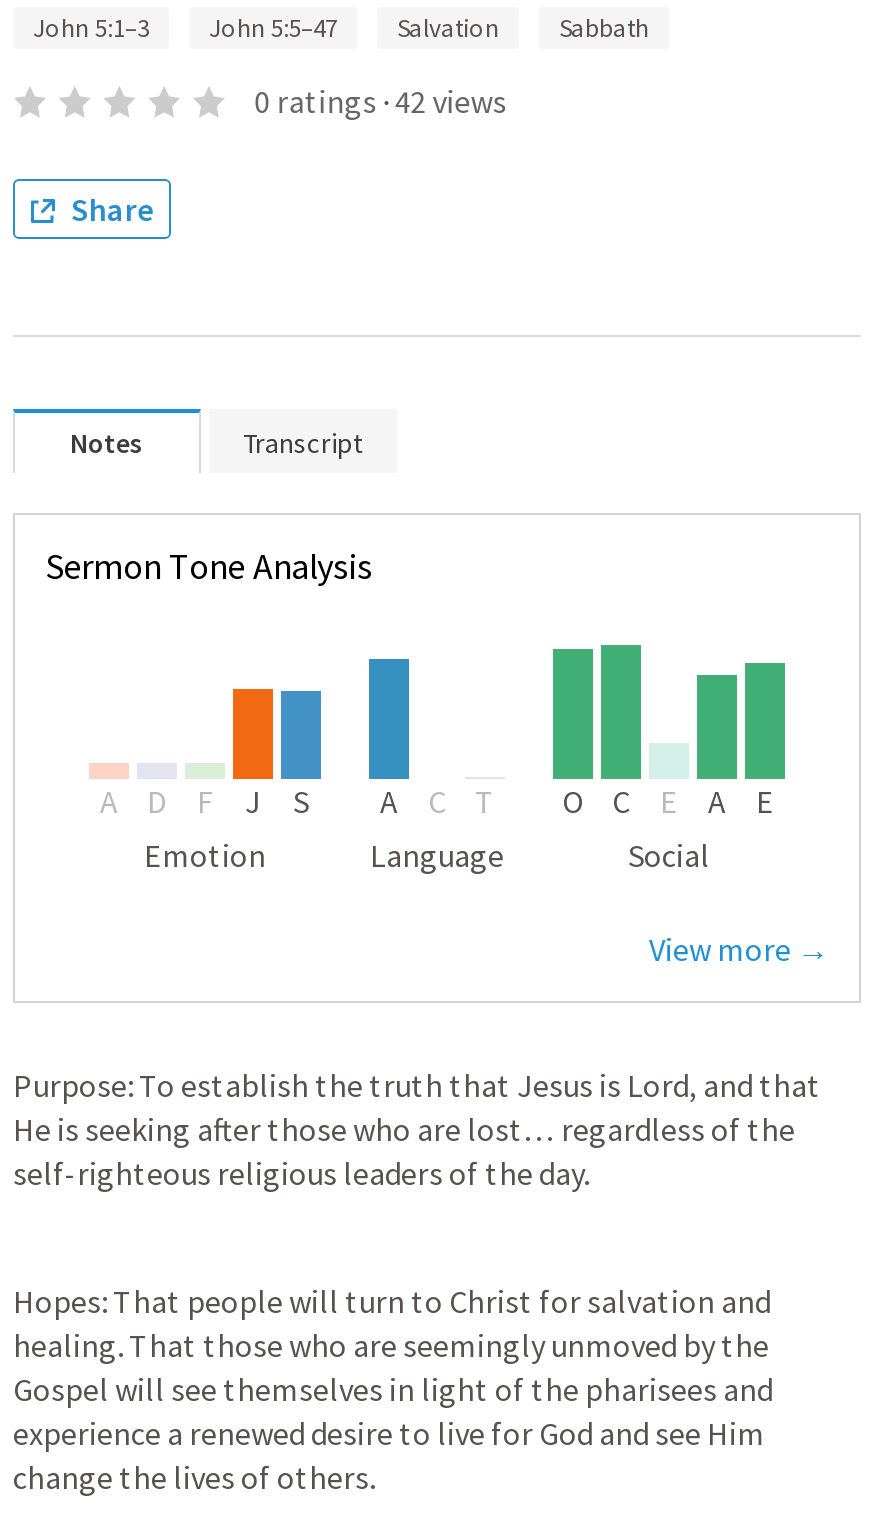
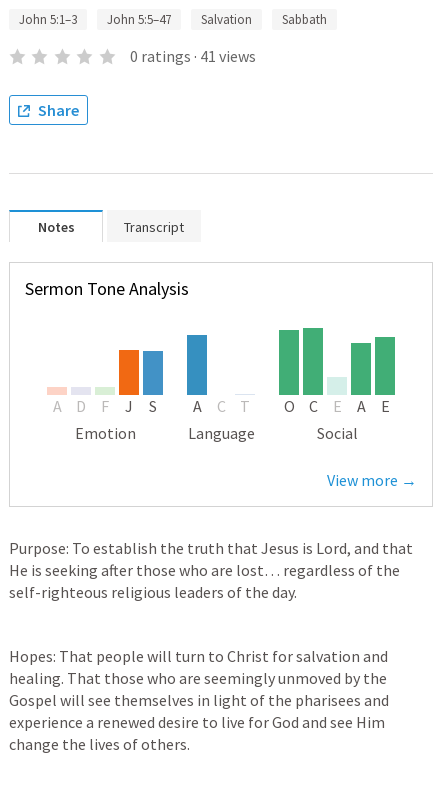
[254,81,506,121] 0 ratings · 42 views -> [130,46,256,66] 0 ratings · 41 views

